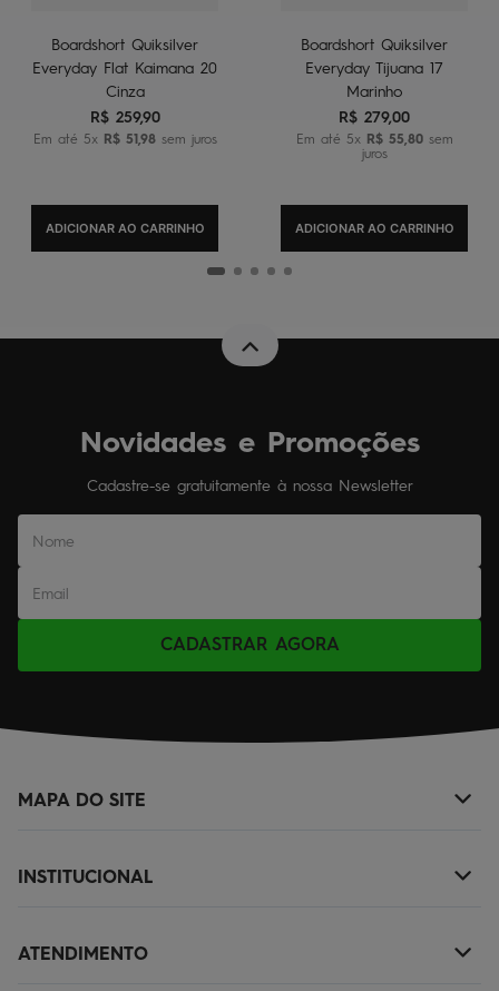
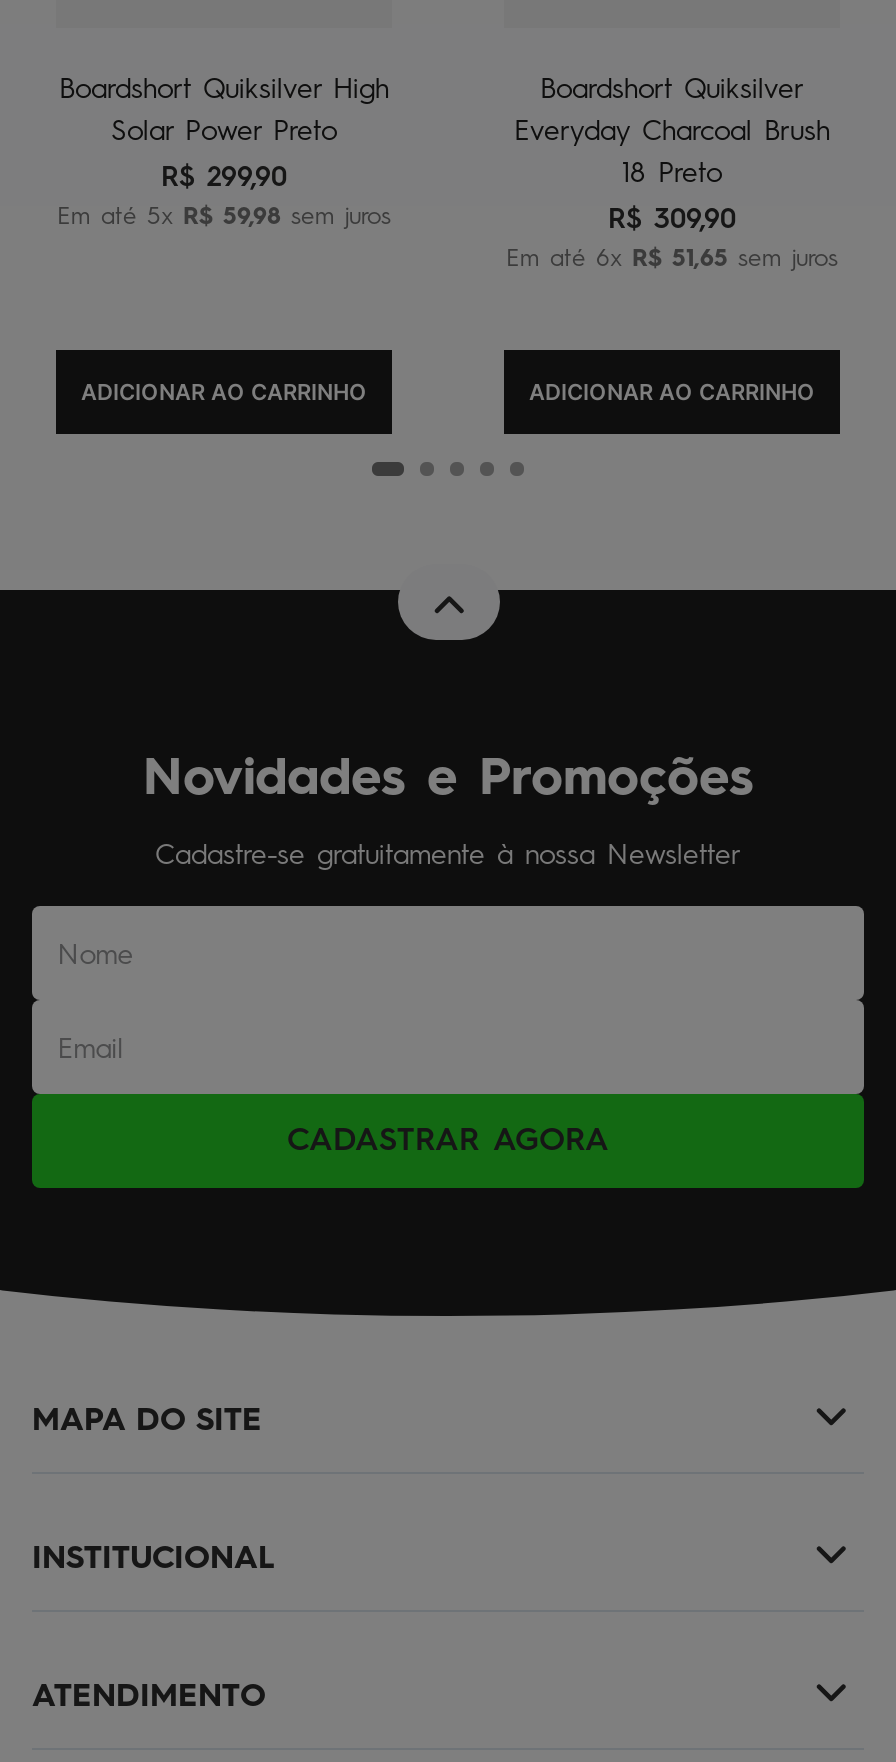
[32,35,217,147] Boardshort Quiksilver | Everyday Flat Kaimana 20 | Cinza | R$ 259 90 | Em até 5x R$ 51 98 sem juros -> [57,71,391,229] Boardshort Quiksilver High | Solar Power Preto | R$ 299 90 | Em até 5x R$ 59 98 sem juros
[296,59,453,161] Everyday Tijuana 17 | Marinho | R$ 279,00 | Em até 5x R$ 55, 80 sem | juros -> [506,113,838,271] Everyday Charcoal Brush | 18 Preto | R$ 309 90 | Em até 6x R$ 51,65 sem juros

